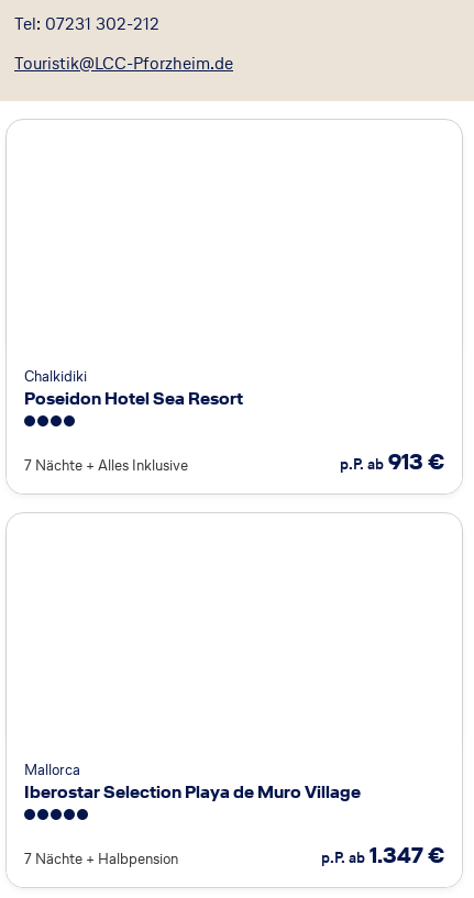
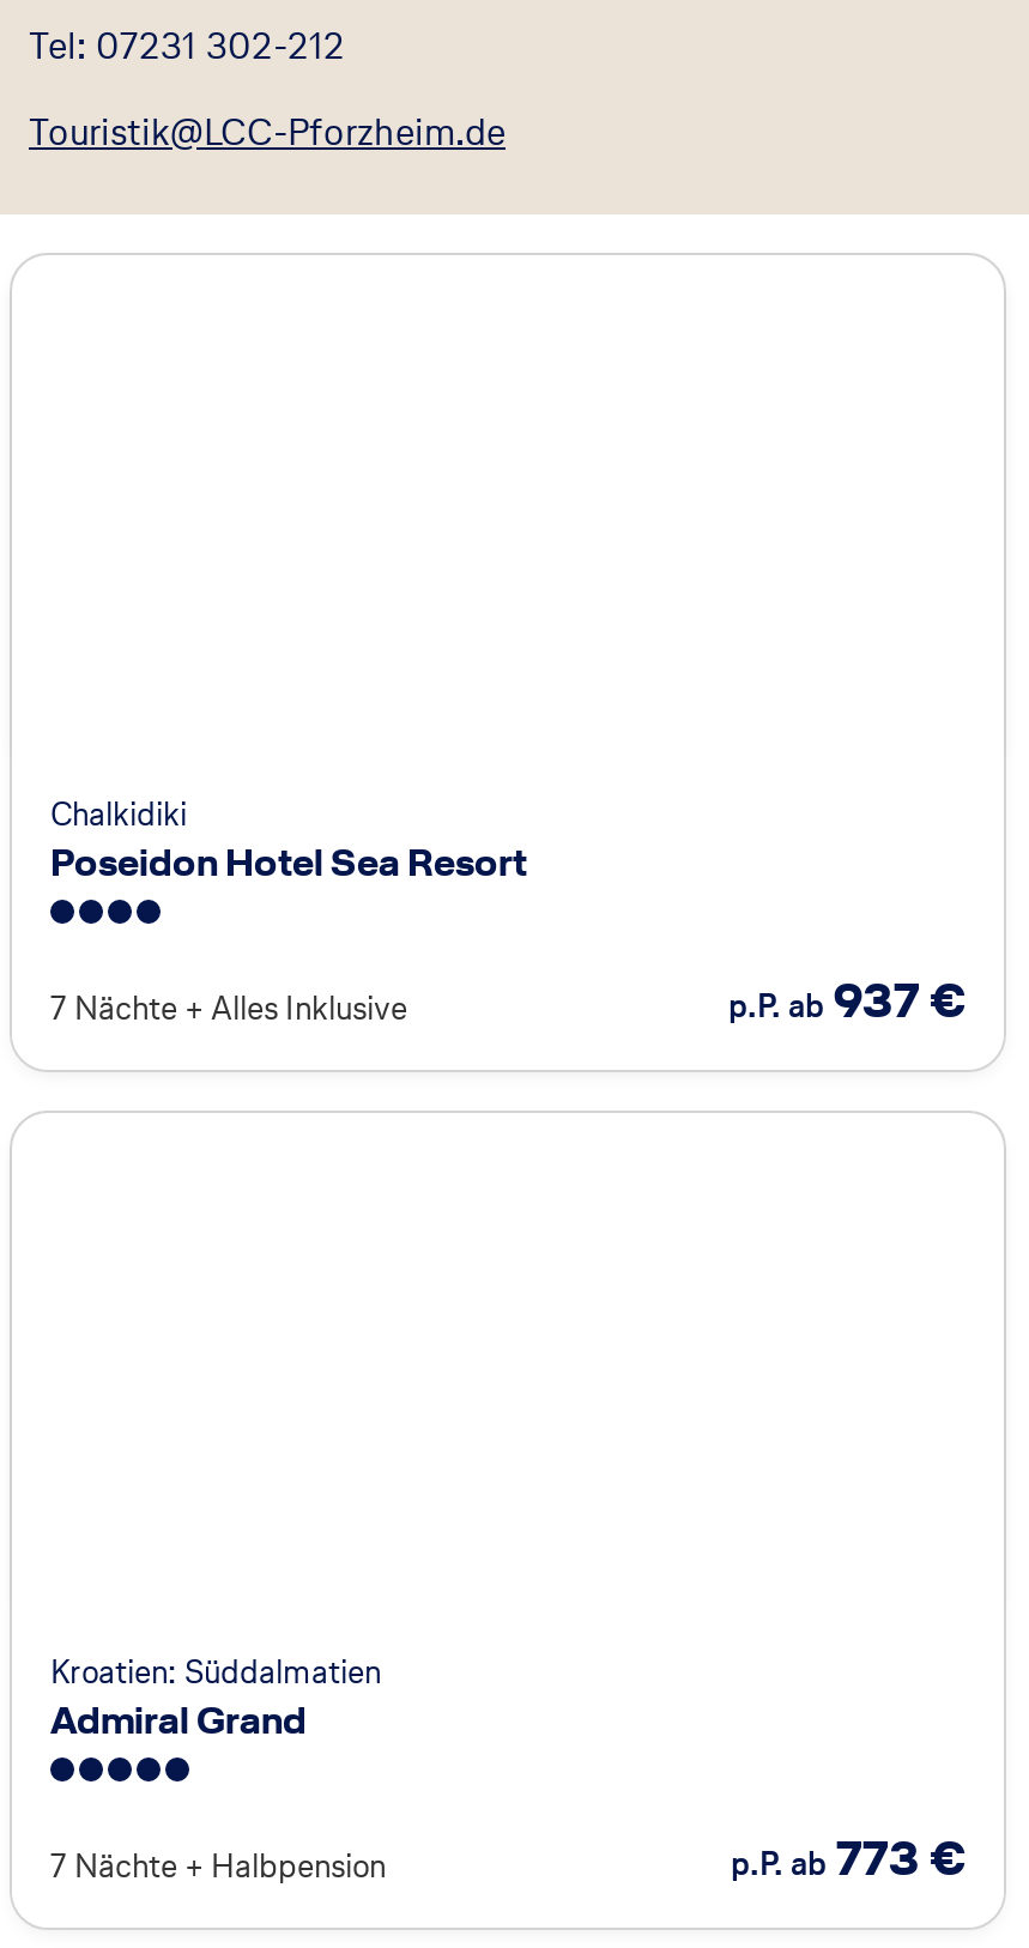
[340,446,444,477] p.P. ab 913 € -> [728,967,966,1034] p.P. ab 937 €
[24,760,361,803] Mallorca | Iberostar Selection Playa de Muro Village -> [50,1650,381,1746] Kroatien: Süddalmatien | Admiral Grand
[321,840,444,871] p.P. ab 1.347 € -> [731,1825,966,1892] p.P. ab 773 €

